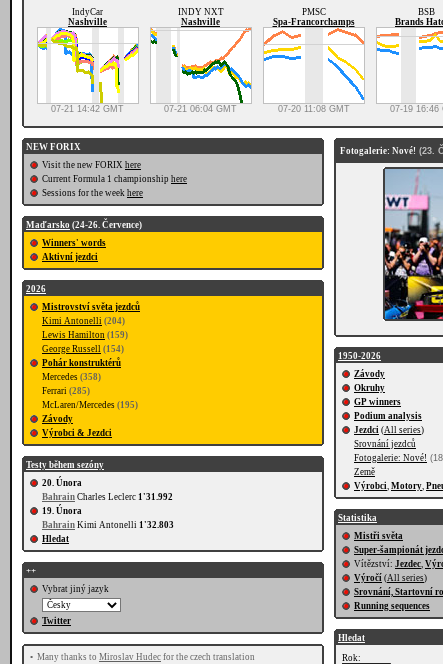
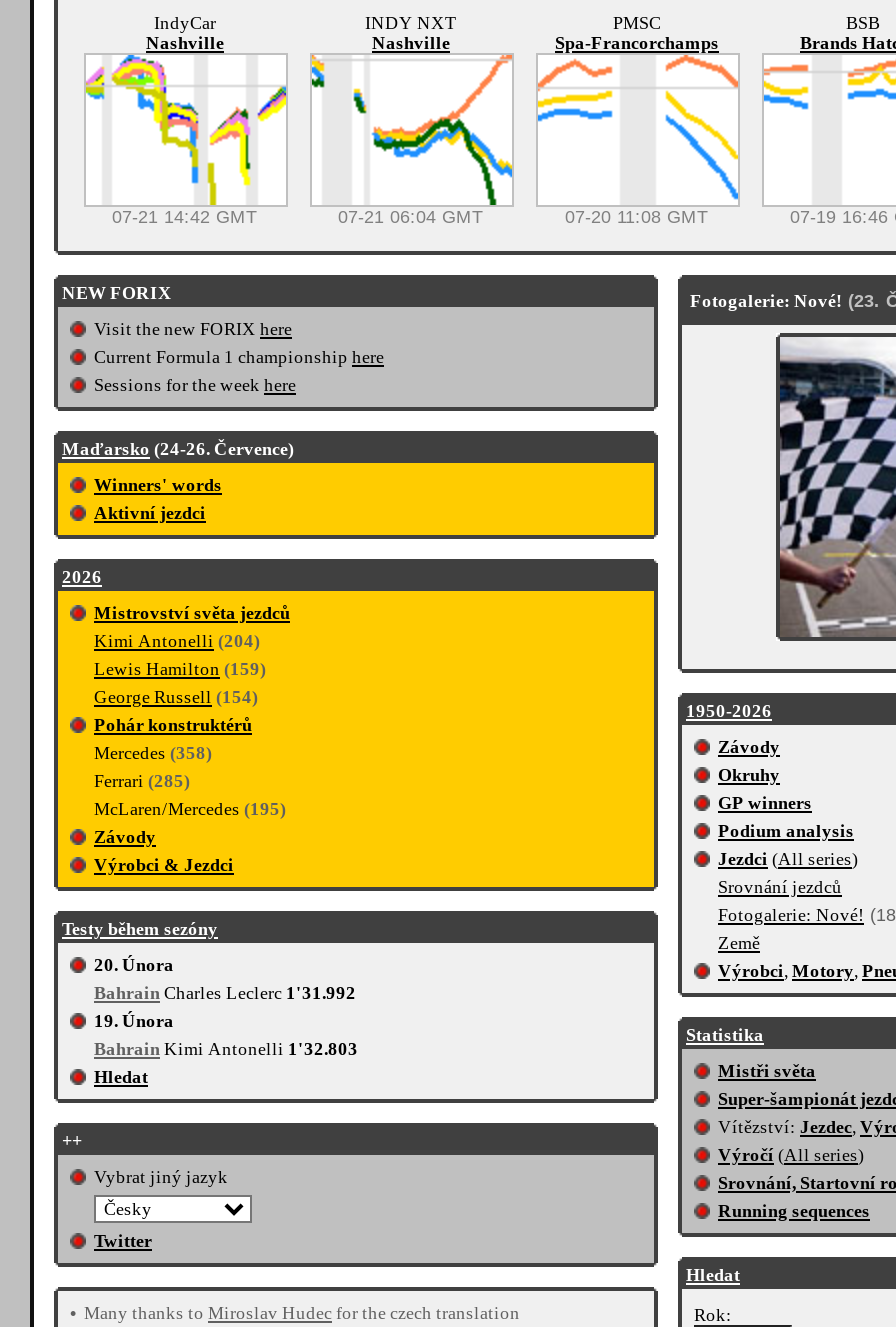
[384,169,440,320] [image] -> [778,337,890,639] [image]

